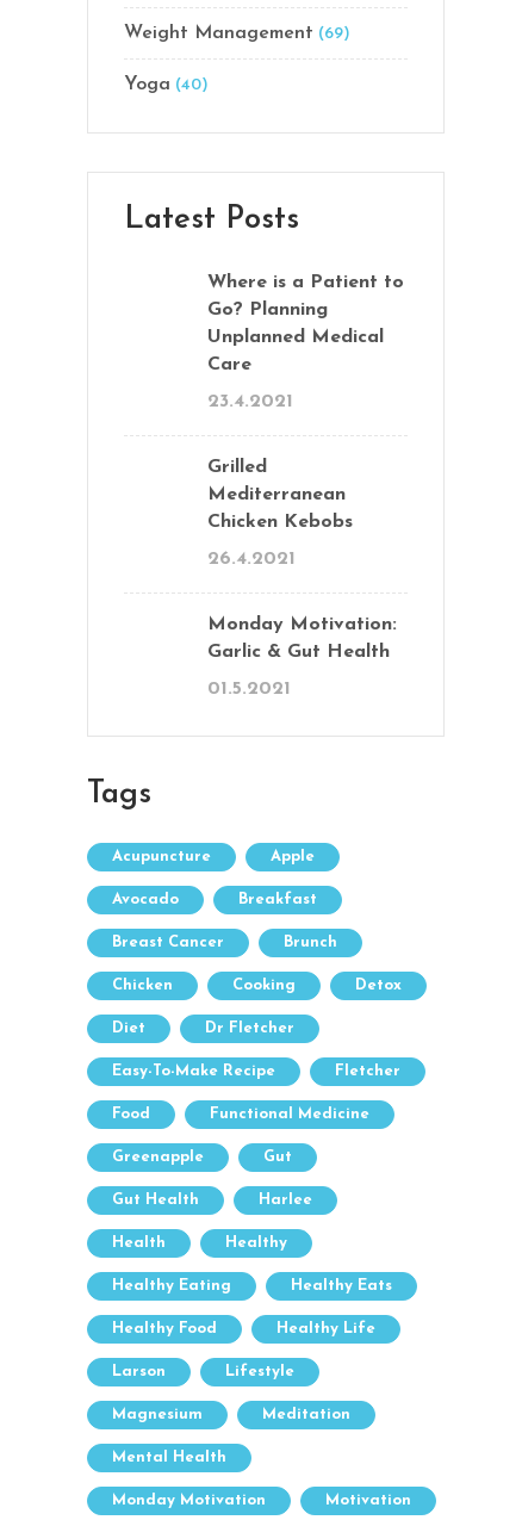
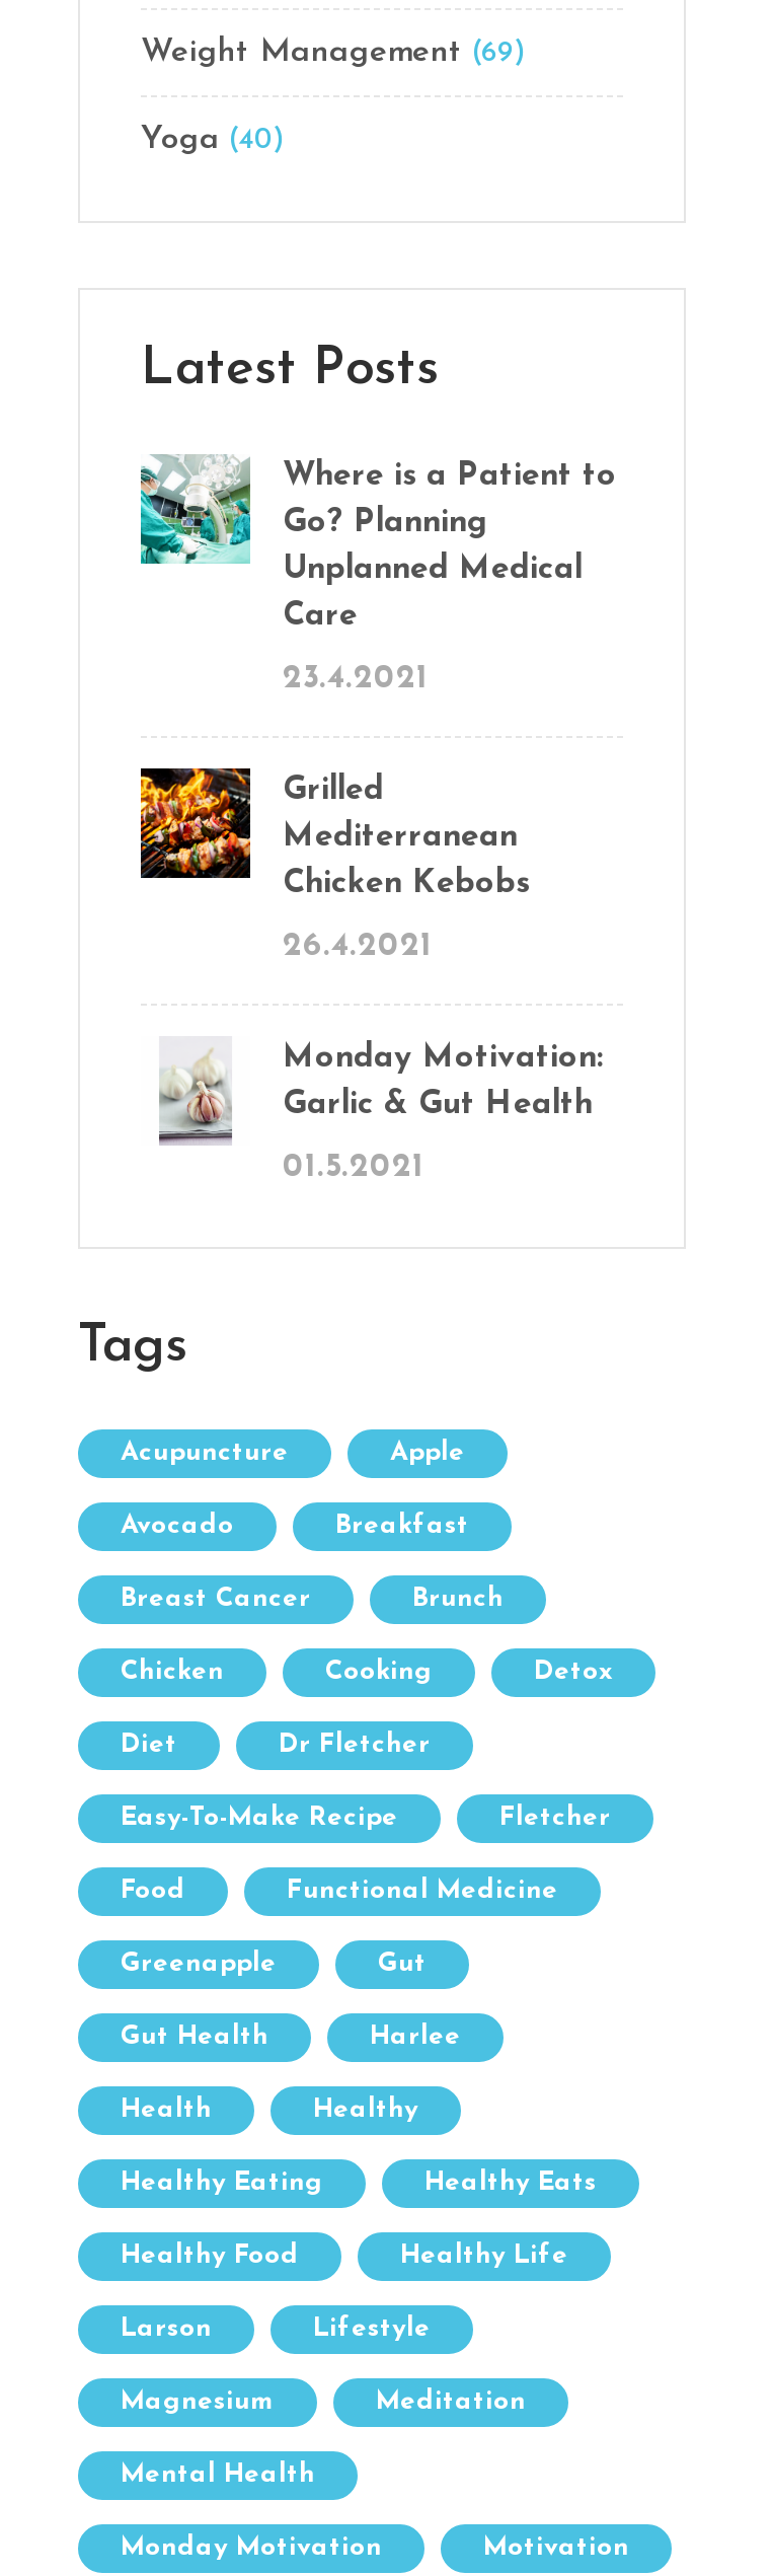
none -> [139,452,252,566] [image]
none -> [139,766,252,880] [image]
none -> [157,1040,234,1146] [image]

